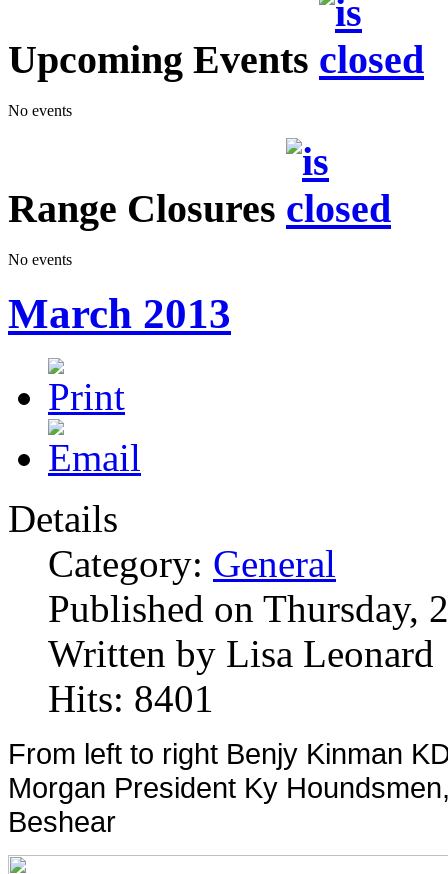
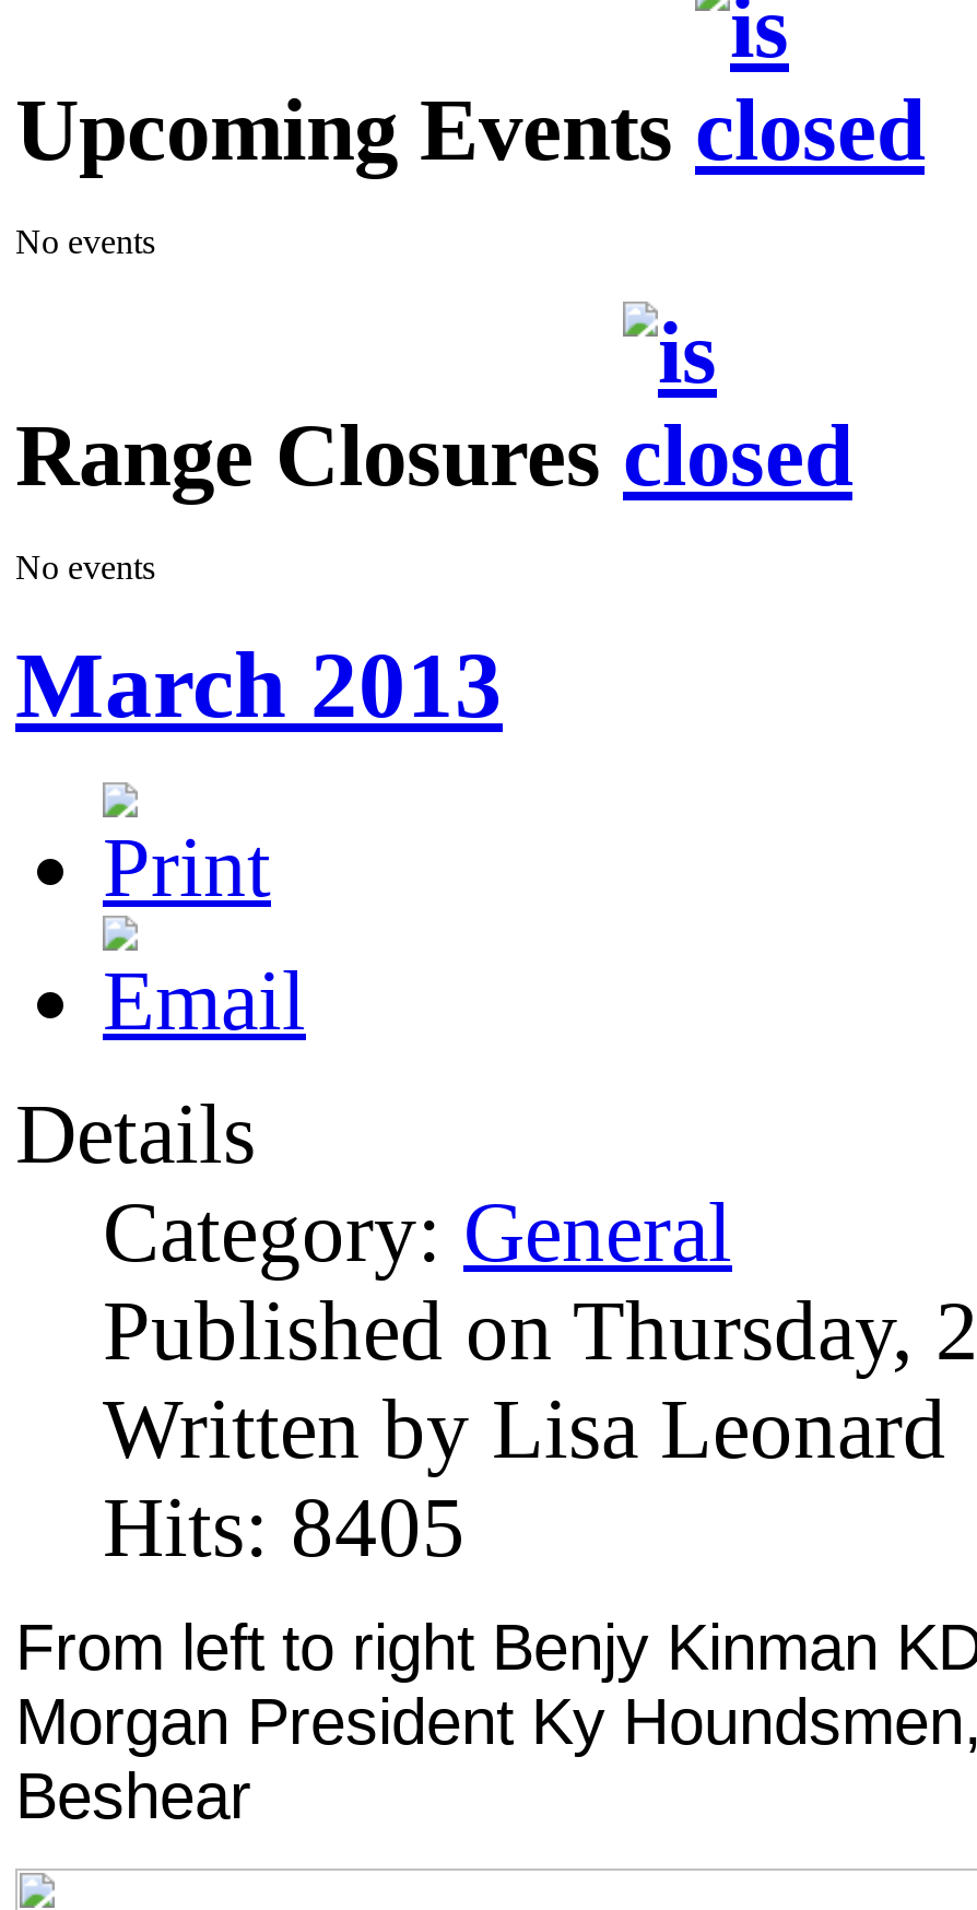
[48,677,214,720] Hits: 8401 -> [103,1479,466,1573] Hits: 8405

